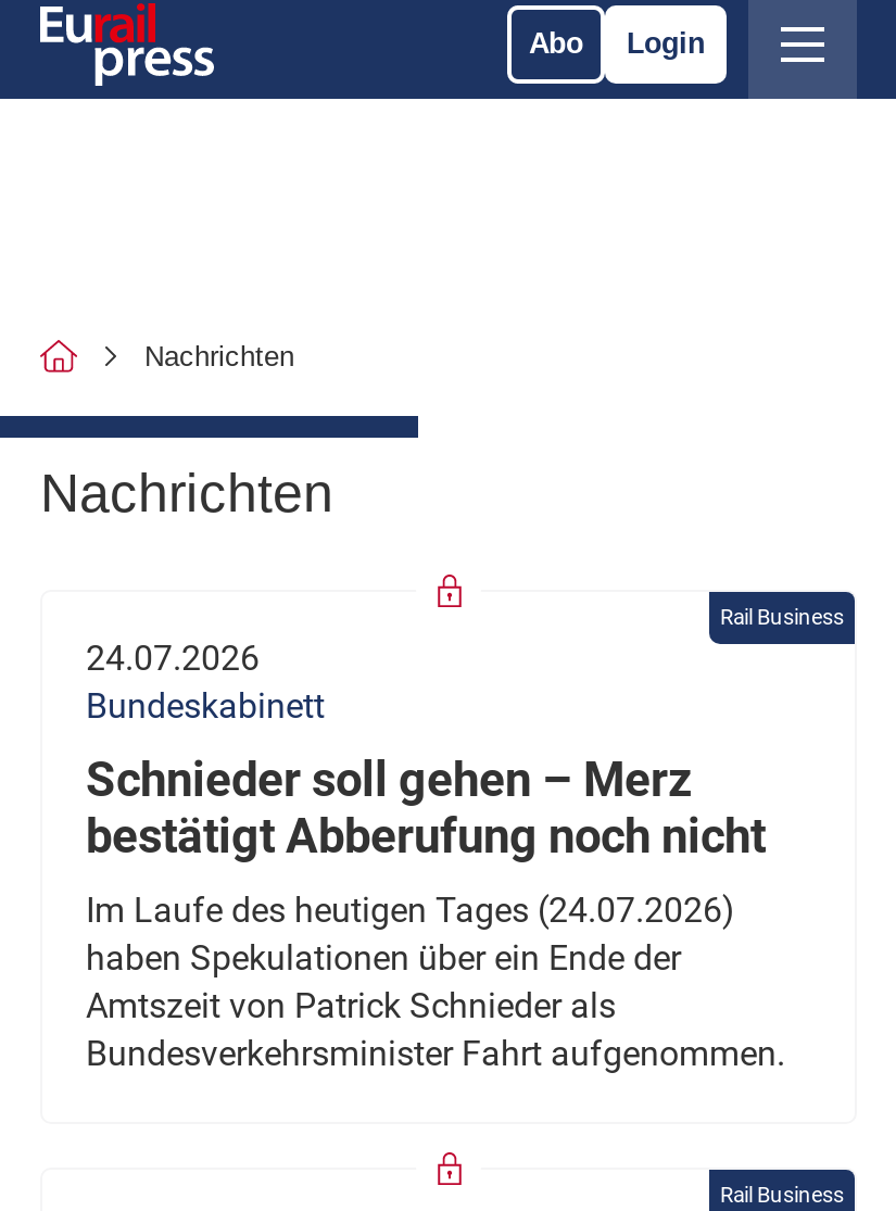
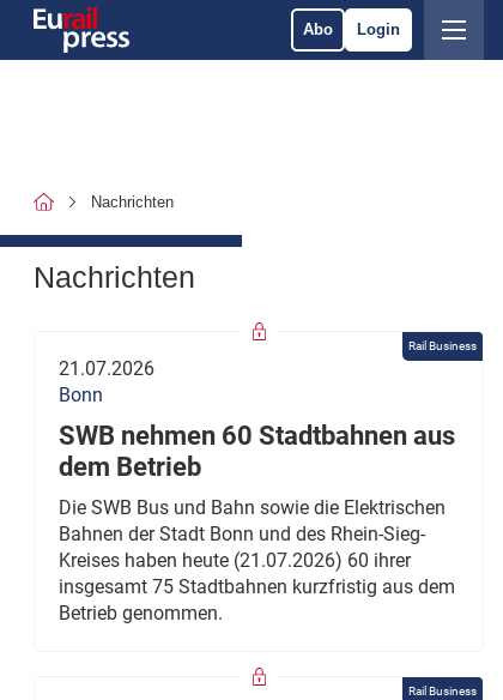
[86,638,325,727] 24.07.2026 | Bundeskabinett -> [59,357,154,407] 21.07.2026 | Bonn
[86,753,766,864] Schnieder soll gehen – Merz | bestätigt Abberufung noch nicht -> [59,421,455,482] SWB nehmen 60 Stadtbahnen aus | dem Betrieb
[86,890,785,1075] Im Laufe des heutigen Tages (24.07.2026) | haben Spekulationen über ein Ende der | Amtszeit von Patrick Schnieder als | Bundesverkehrsminister Fahrt aufgenommen. -> [59,496,455,625] Die SWB Bus und Bahn sowie die Elektrischen | Bahnen der Stadt Bonn und des Rhein-Sieg- | Kreises haben heute (21.07.2026) 60 ihrer | insgesamt 75 Stadtbahnen kurzfristig aus dem | Betrieb genommen.

